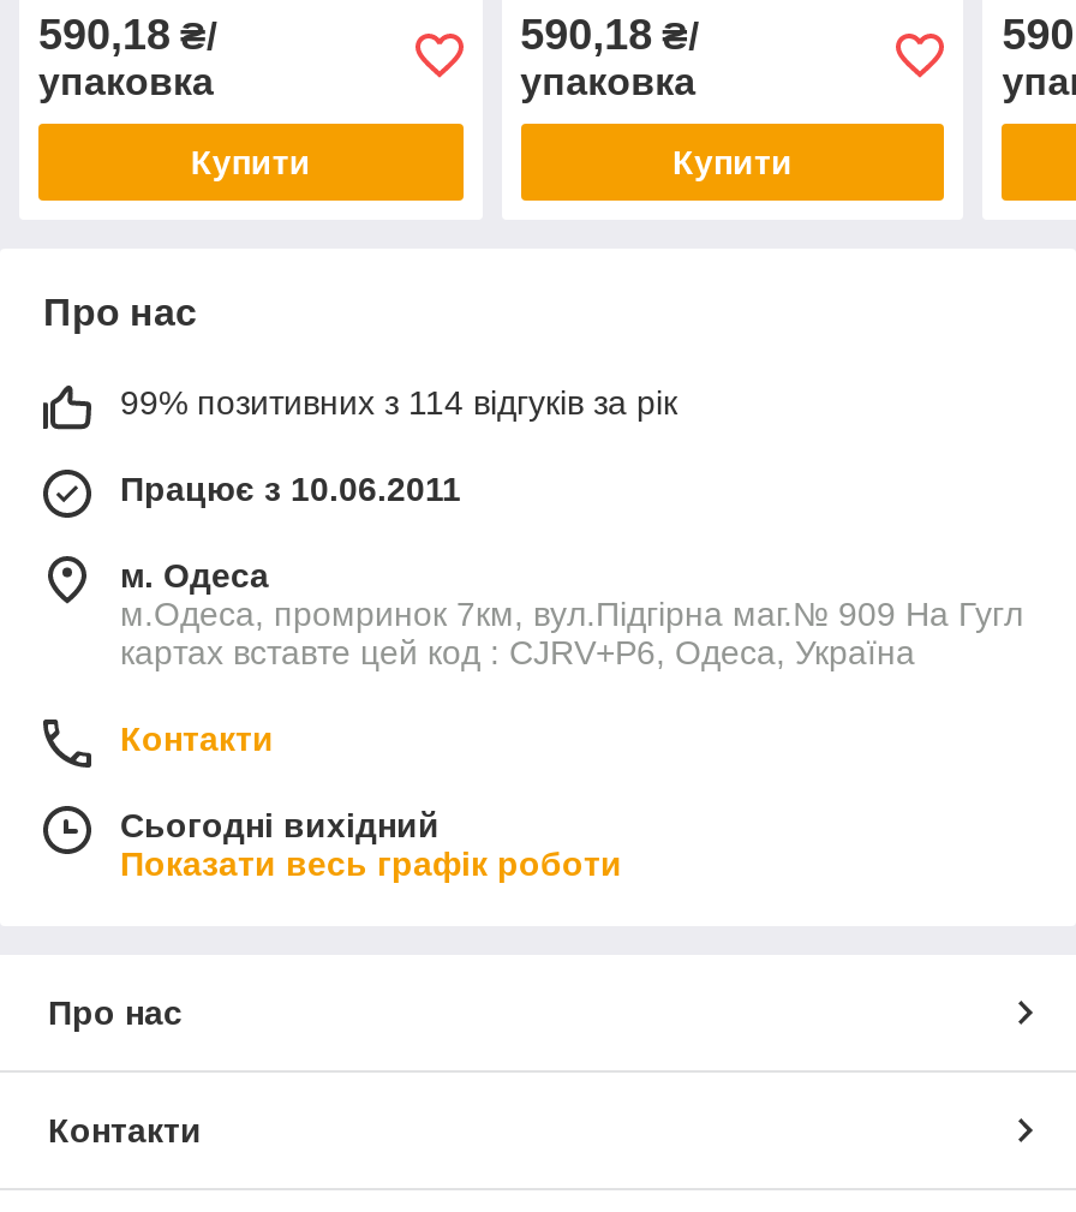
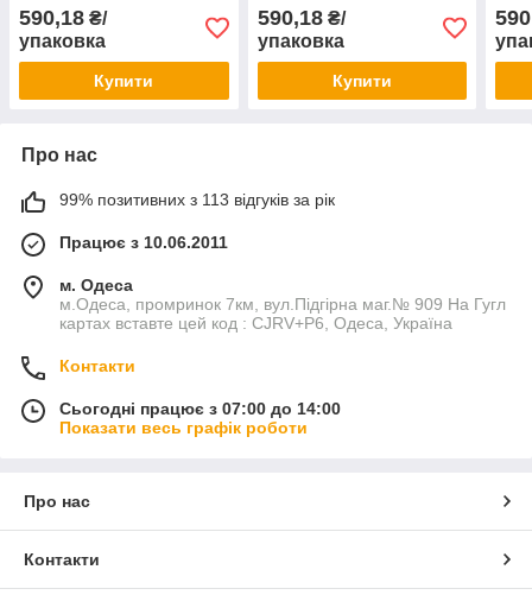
[120,383,677,421] 99% позитивних з 114 відгуків за рік -> [59,190,335,209] 99% позитивних з 113 відгуків за рік
[120,806,440,844] Сьогодні вихідний -> [59,399,341,418] Сьогодні працює з 07:00 до 14:00

